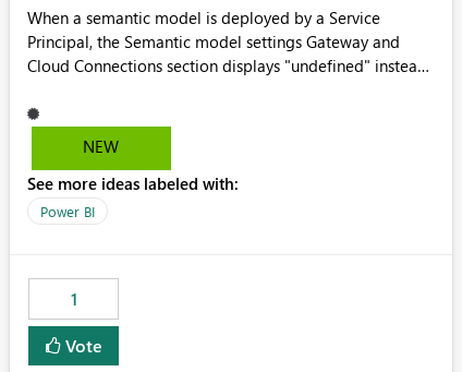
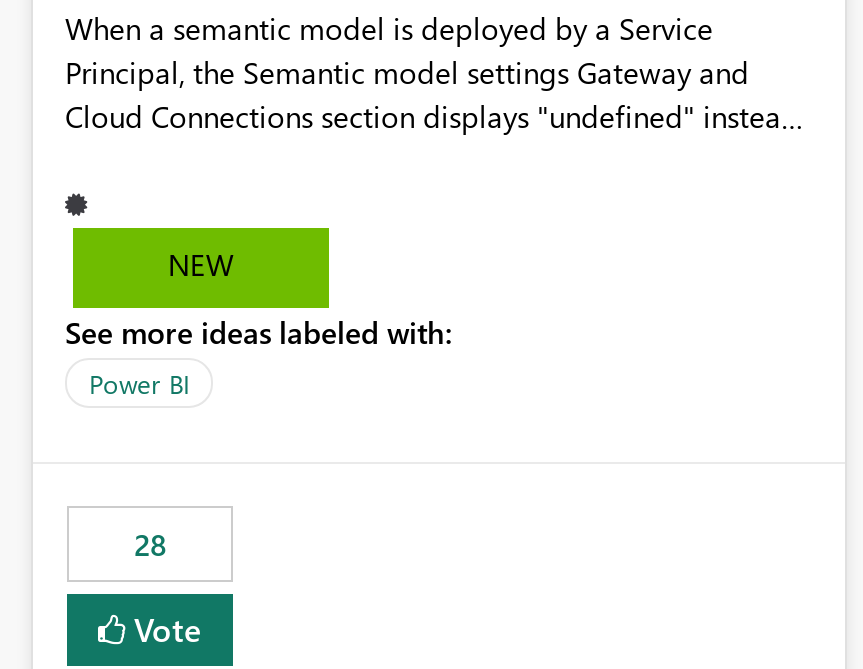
[70,288,77,310] 1 -> [134,525,166,565] 28

